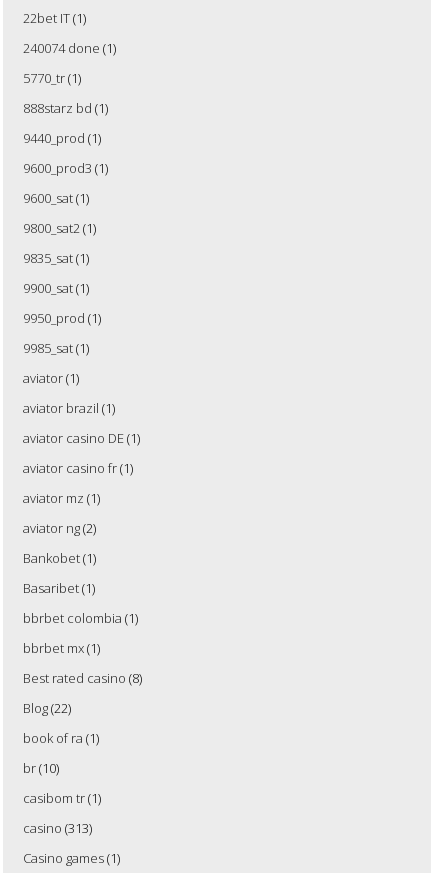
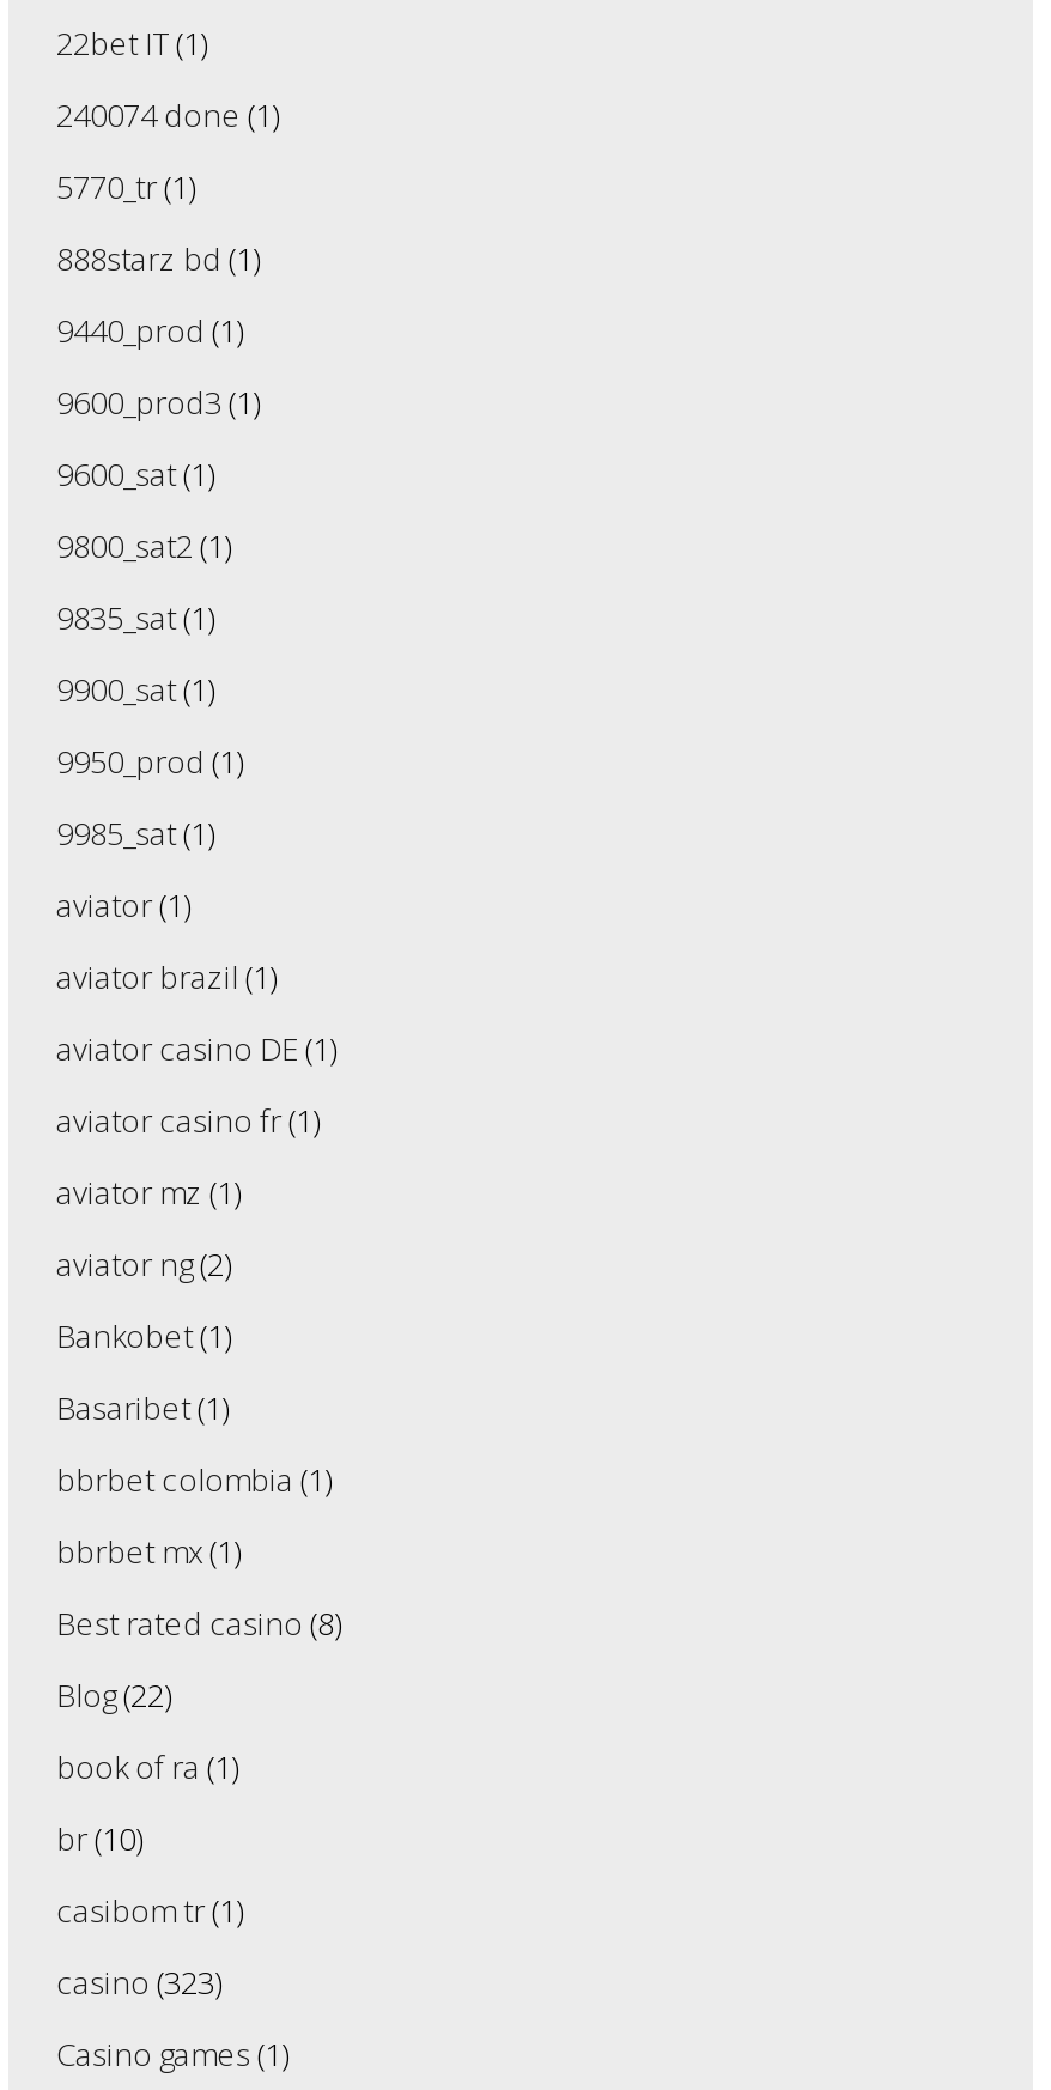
[23,819,92,837] casino (313) -> [56,1961,221,2004] casino (323)

